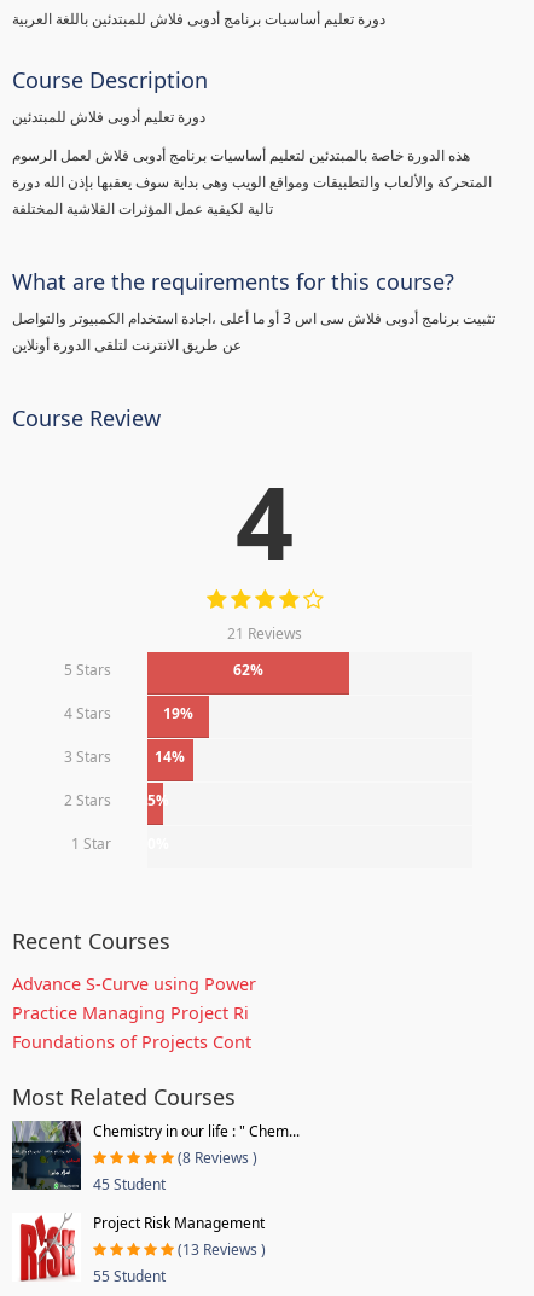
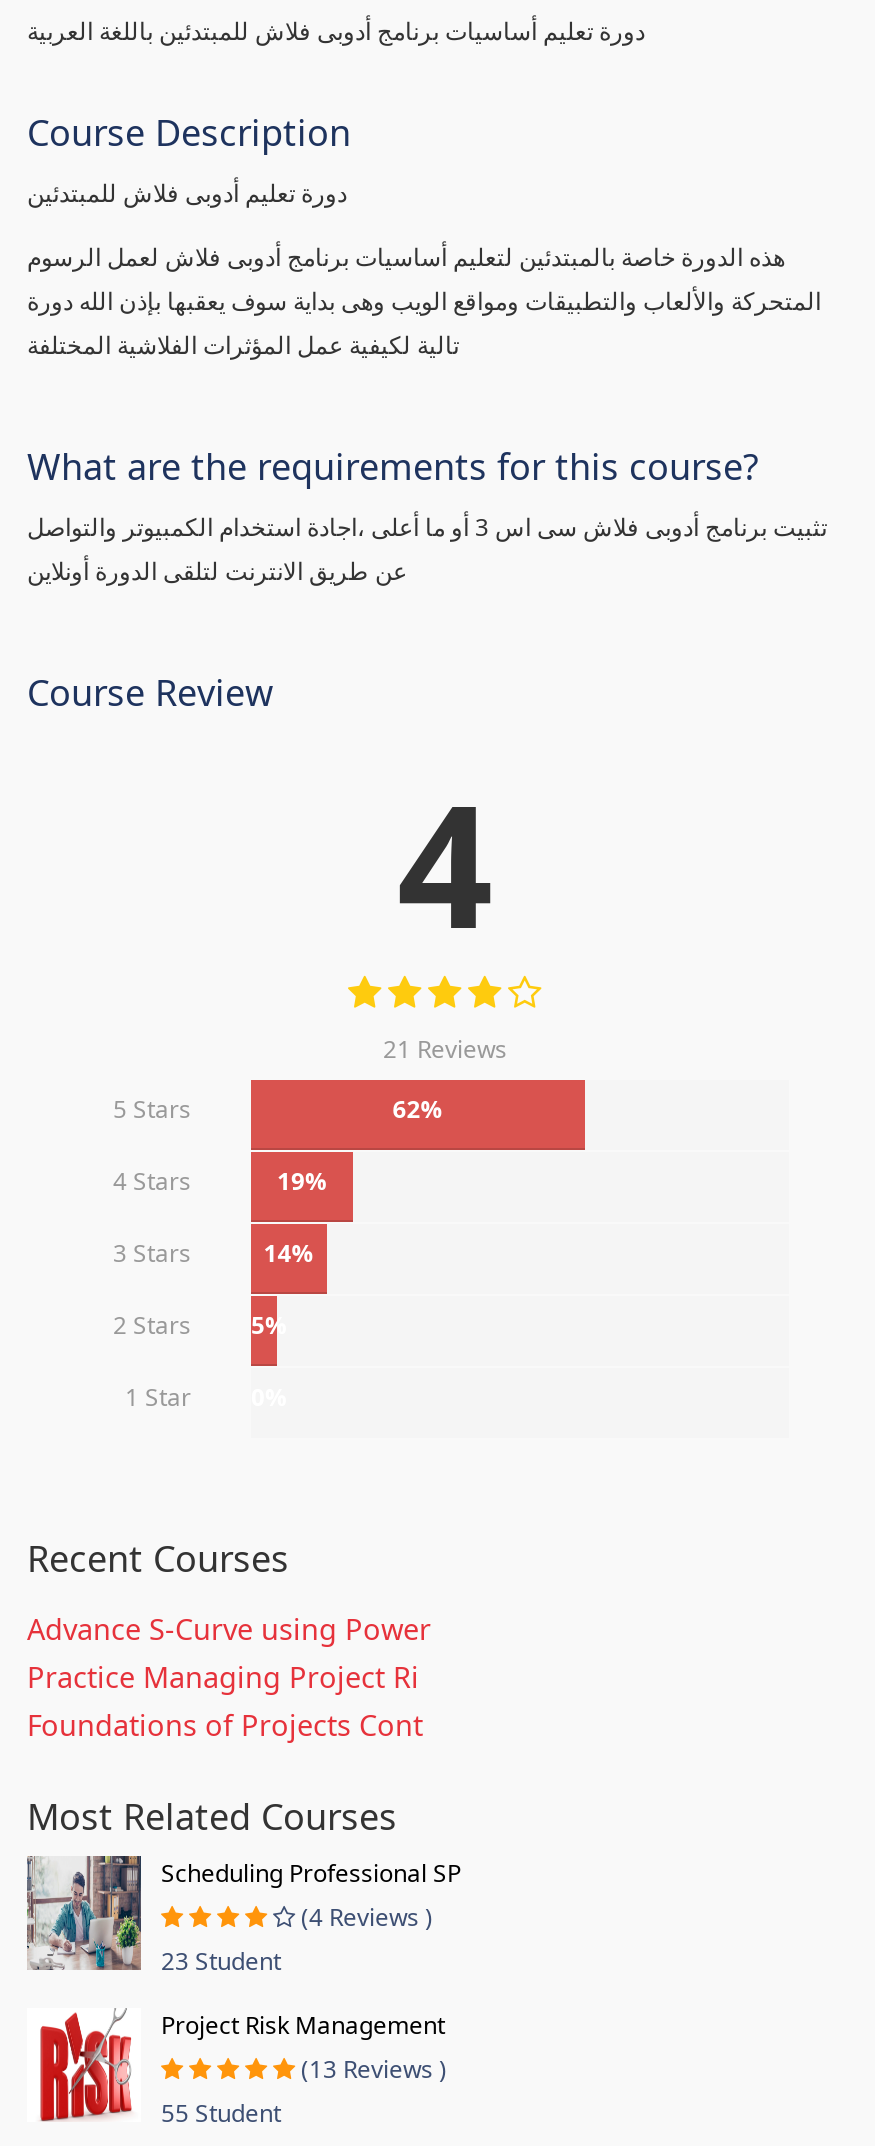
[11,1120,300,1194] [image] | Chemistry in our life : " Chem... | (8 Reviews ) | 45 Student -> [25,1855,461,1977] [image] | Scheduling Professional SP | (4 Reviews ) | 23 Student

